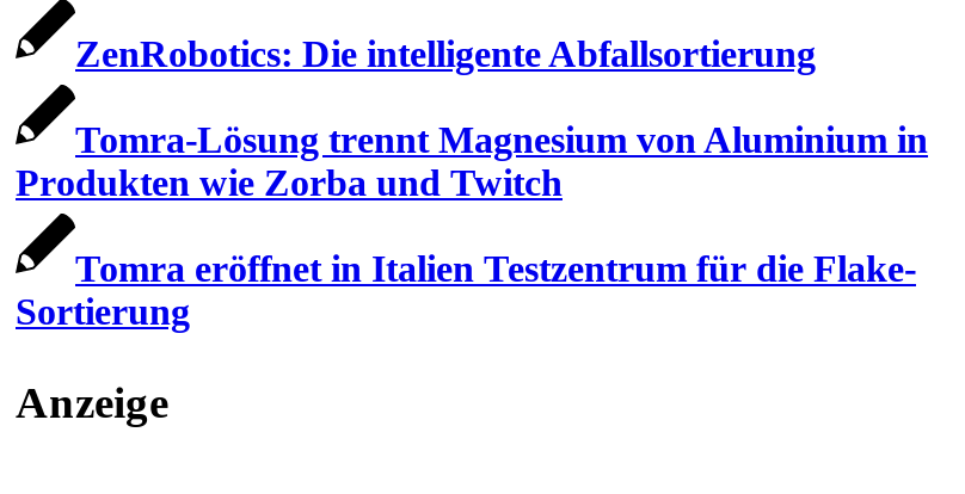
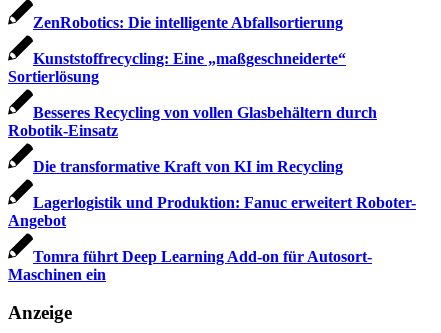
[16,118,928,331] Tomra-Lösung trennt Magnesium von Aluminium in | Produkten wie Zorba und Twitch | Tomra eröffnet in Italien Testzentrum für die Flake- | Sortierung -> [8,49,416,282] Kunststoffrecycling: Eine „maßgeschneiderte“ | Sortierlösung | Besseres Recycling von vollen Glasbehältern durch | Robotik-Einsatz | Die transformative Kraft von KI im Recycling | Lagerlogistik und Produktion: Fanuc erweitert Roboter- | Angebot | Tomra führt Deep Learning Add-on für Autosort- | Maschinen ein

